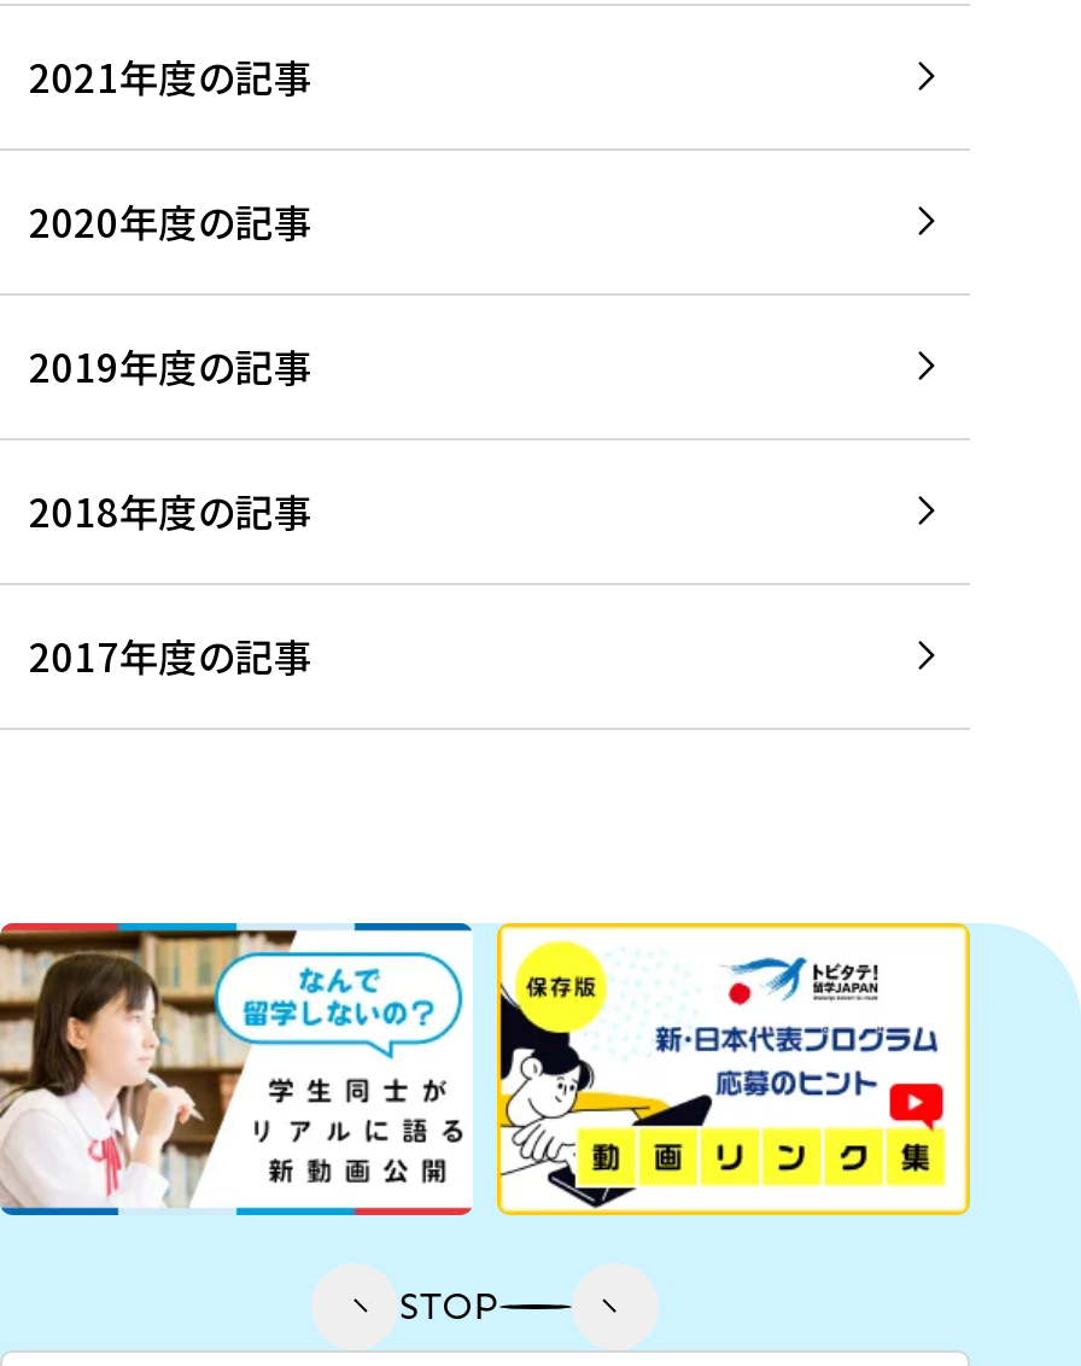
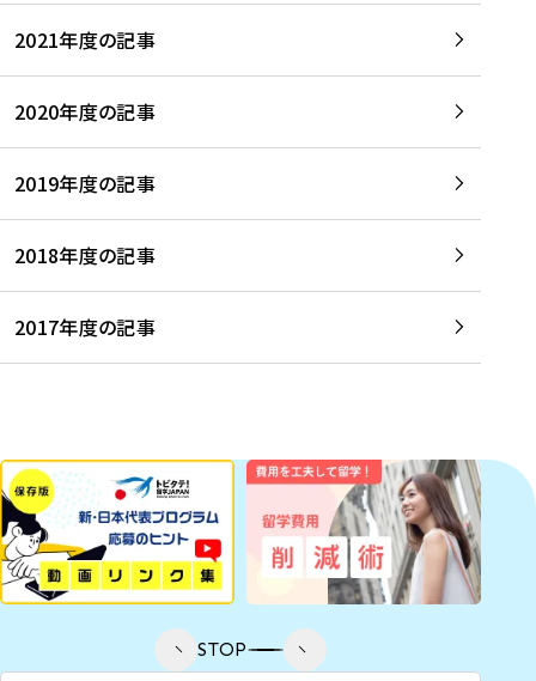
[7,921,473,1218] [image] -> [4,458,236,606] [image]
[495,921,972,1218] [image] -> [245,458,482,606] [image]

